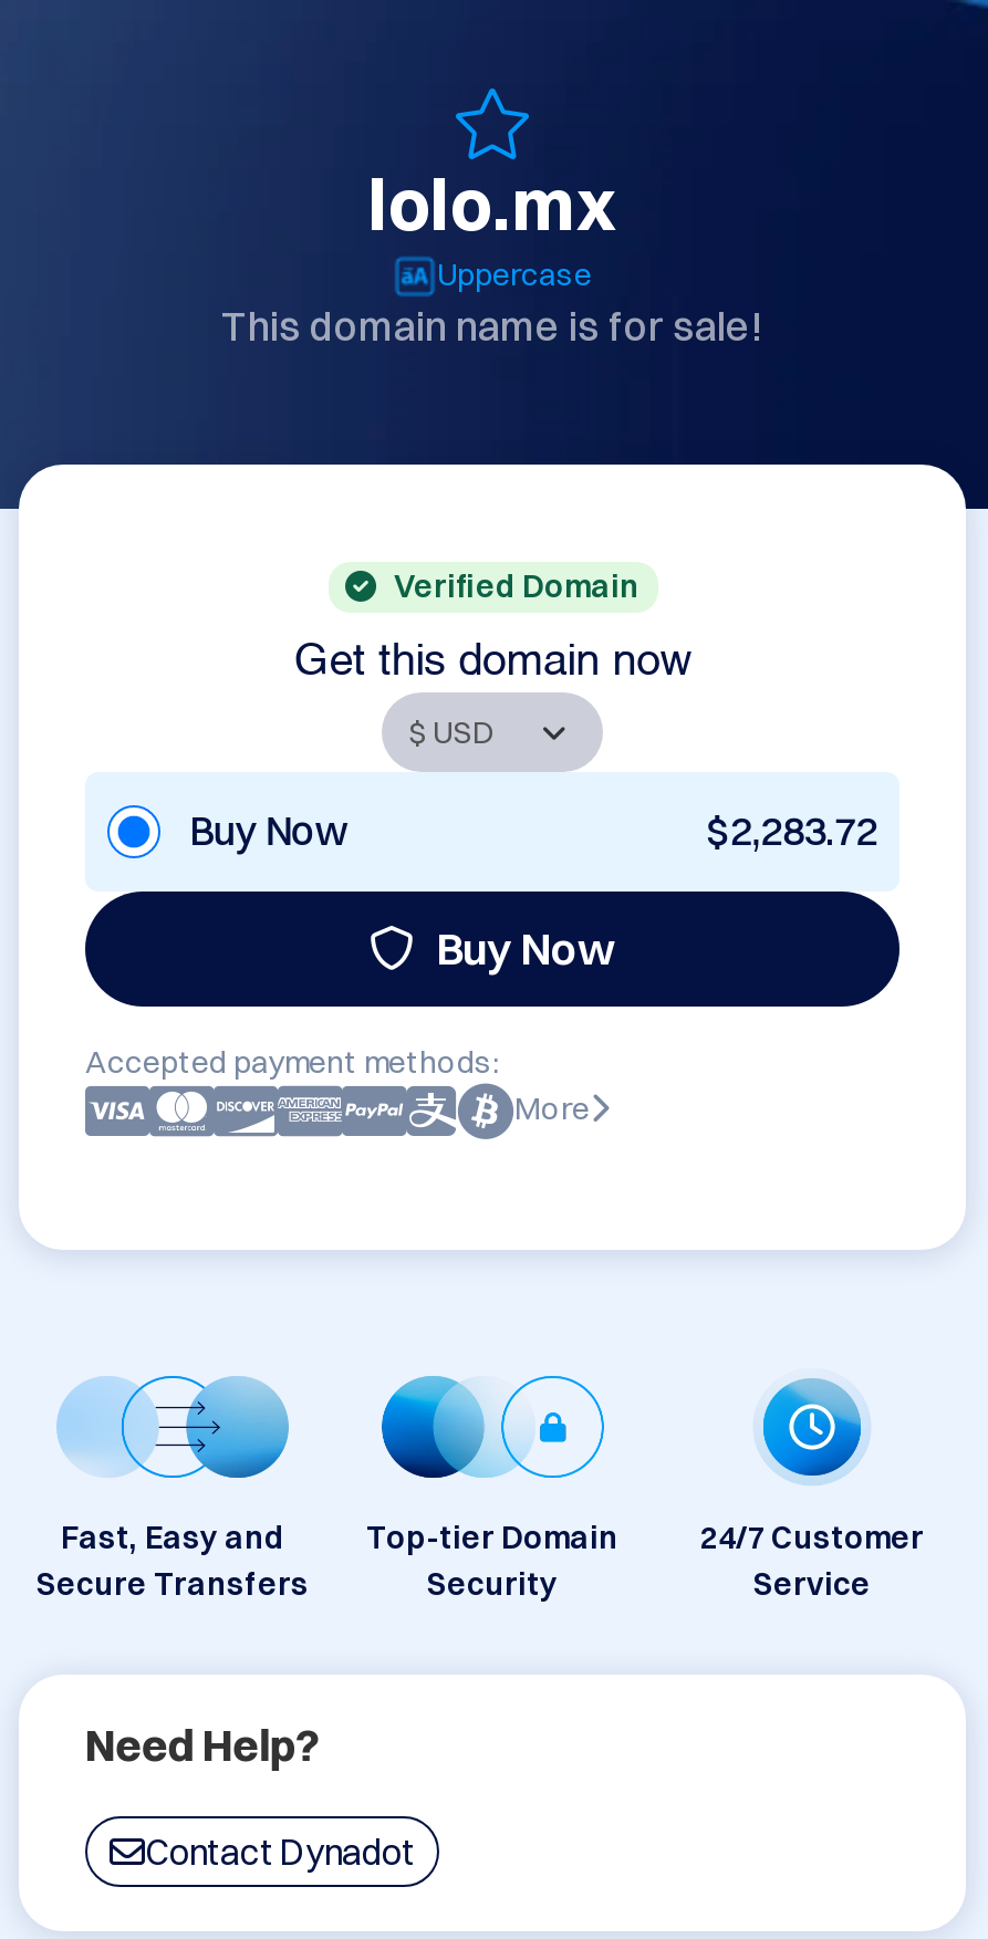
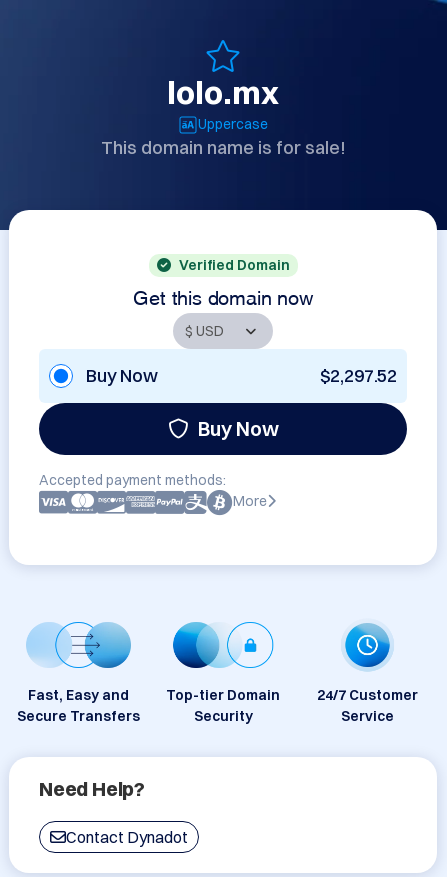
[706,805,877,856] $2,283.72 -> [320,364,397,387] $2,297.52

